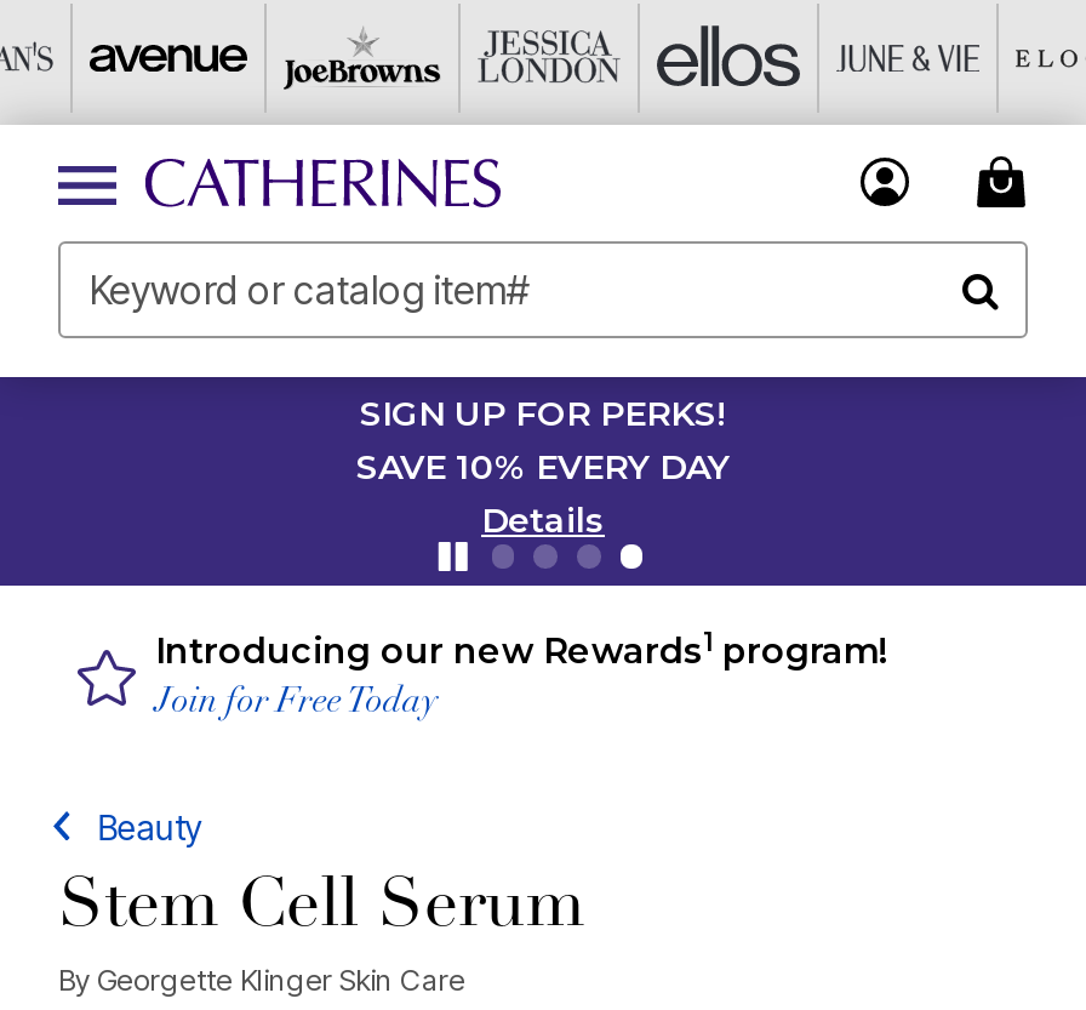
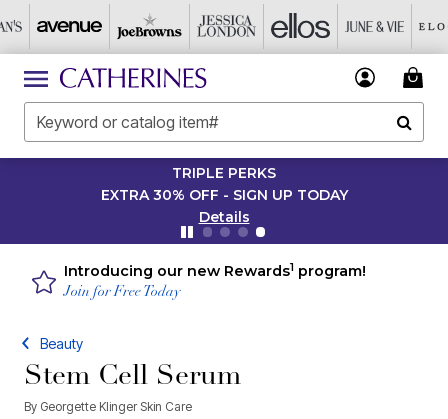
[356,392,730,489] SIGN UP FOR PERKS! | SAVE 10% EVERY DAY -> [100,164,347,204] TRIPLE PERKS | EXTRA 30% OFF - SIGN UP TODAY

